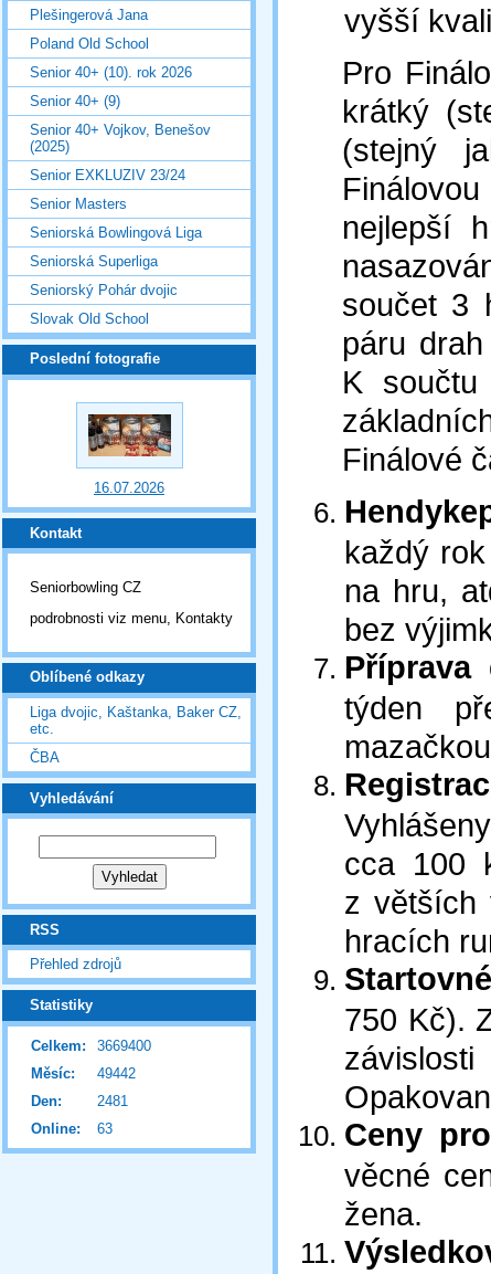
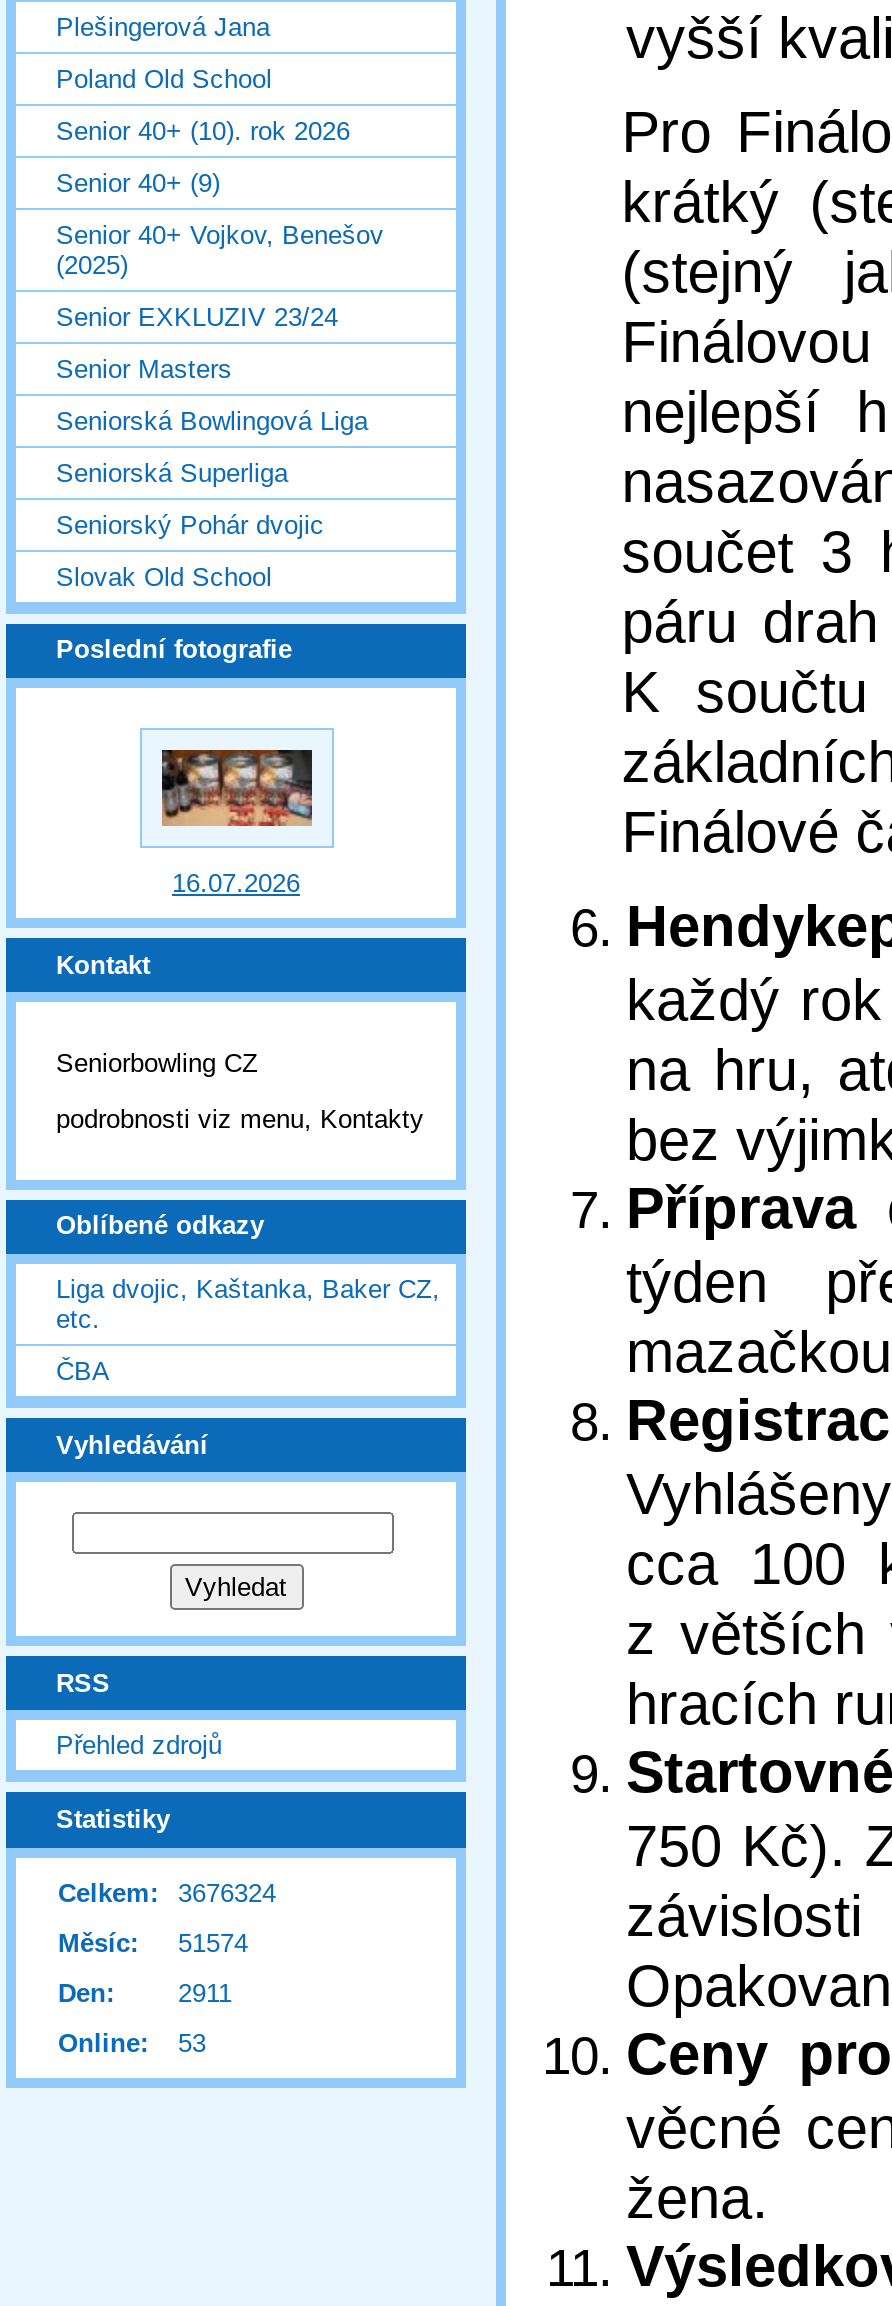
[31,1037,151,1054] Celkem: 3669400 -> [58,1877,276,1907] Celkem: 3676324
[31,1065,136,1081] Měsíc: 49442 -> [58,1927,248,1957] Měsíc: 51574
[97,1092,128,1109] 2481 -> [178,1977,232,2007] 2911
[31,1120,113,1137] Online: 63 -> [58,2027,206,2057] Online: 53

